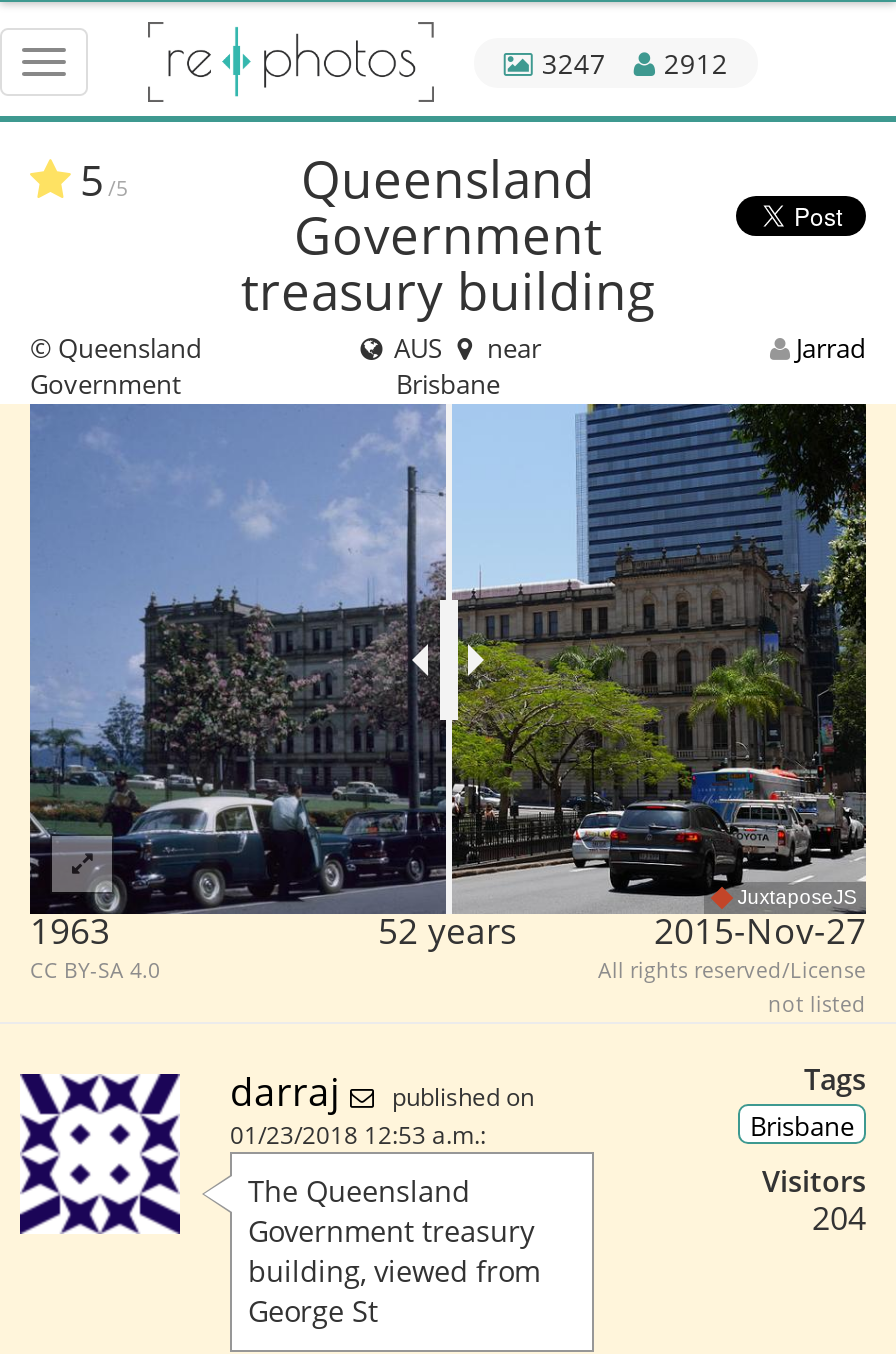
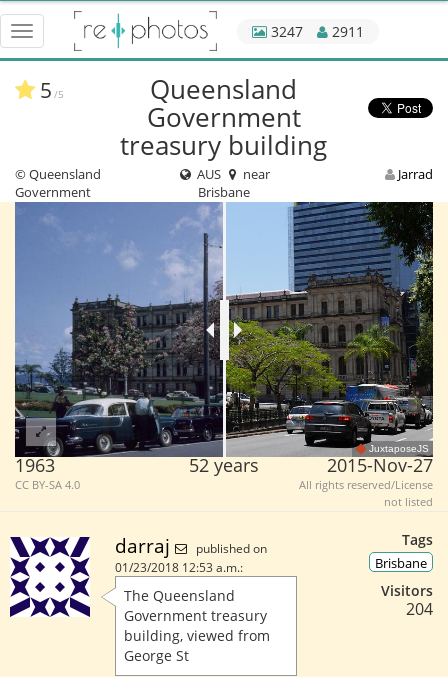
[534,43,728,81] 3247 2912 -> [267,21,364,40] 3247 2911

